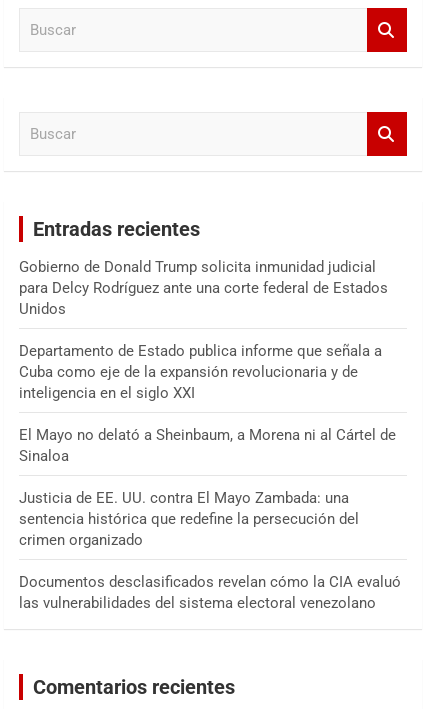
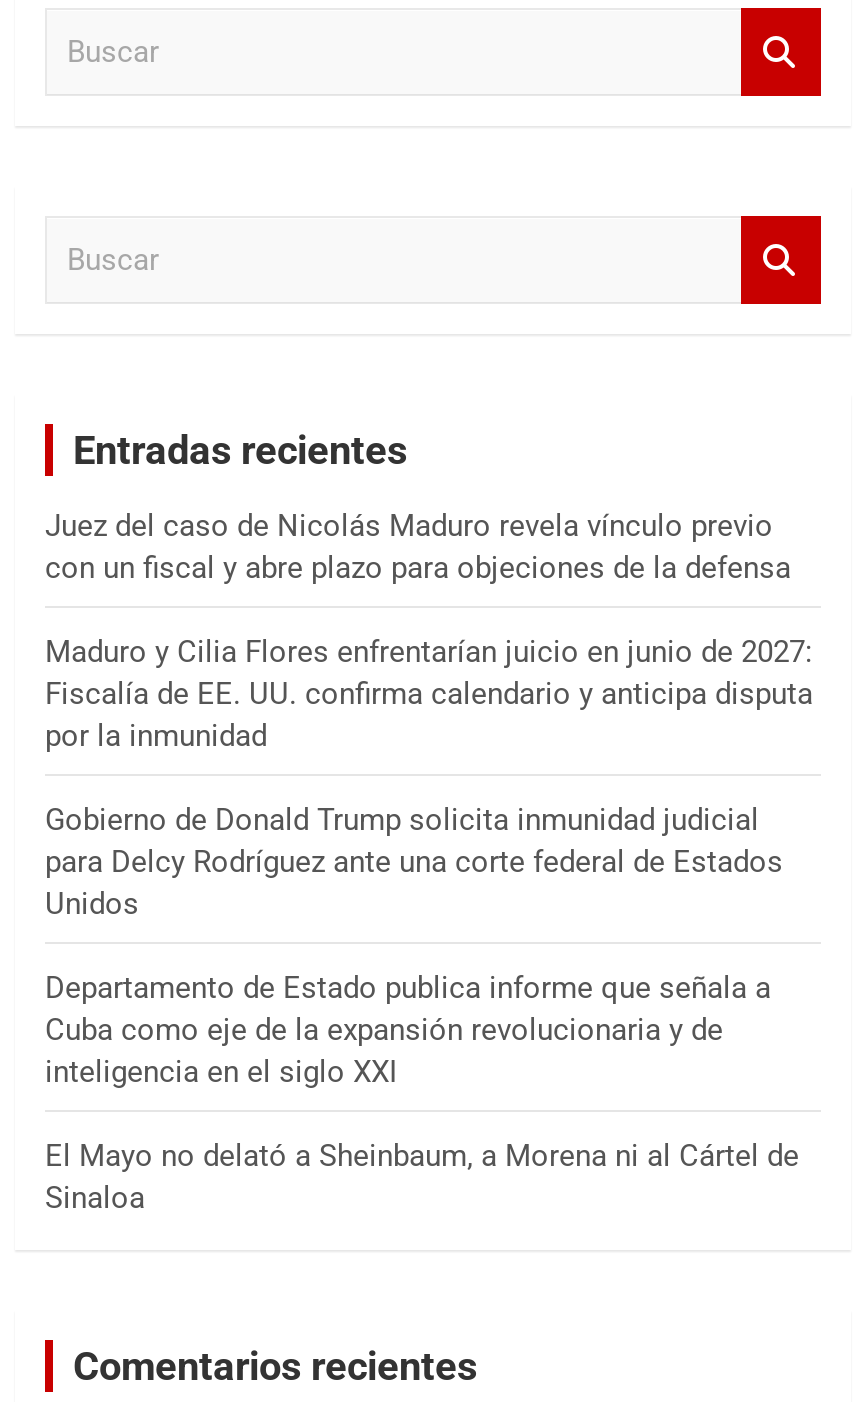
none -> [45,508,813,754] Juez del caso de Nicolás Maduro revela vínculo previo | con un fiscal y abre plazo para objeciones de la defensa | Maduro y Cilia Flores enfrentarían juicio en junio de 2027: | Fiscalía de EE. UU. confirma calendario y anticipa disputa | por la inmunidad
moved [19,257,396,464] -> [45,802,799,1216]: Gobierno de Donald Trump solicita inmunidad judicial | para Delcy Rodríguez ante una corte federal de Estados | Unidos | Departamento de Estado publica informe que señala a | Cuba como eje de la expansión revolucionaria y de | inteligencia en el siglo XXI | El Mayo no delató a Sheinbaum, a Morena ni al Cártel de | Sinaloa
[19,488,401,611] Justicia de EE. UU. contra El Mayo Zambada: una | sentencia histórica que redefine la persecución del | crimen organizado | Documentos desclasificados revelan cómo la CIA evaluó | las vulnerabilidades del sistema electoral venezolano -> none

